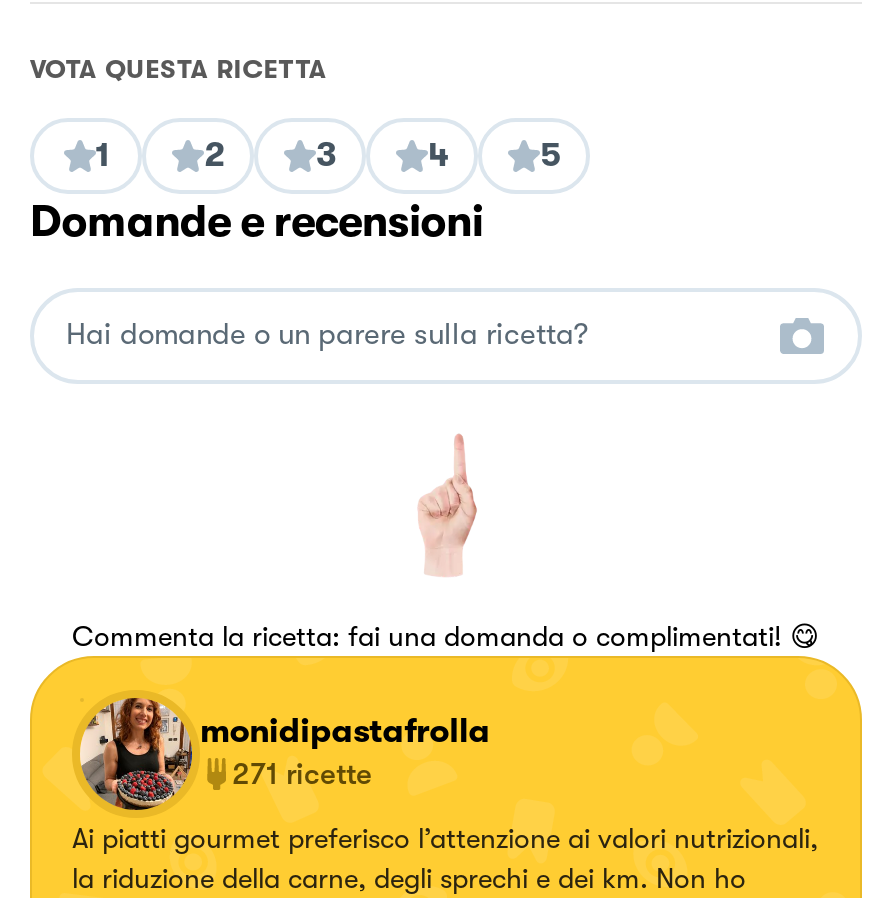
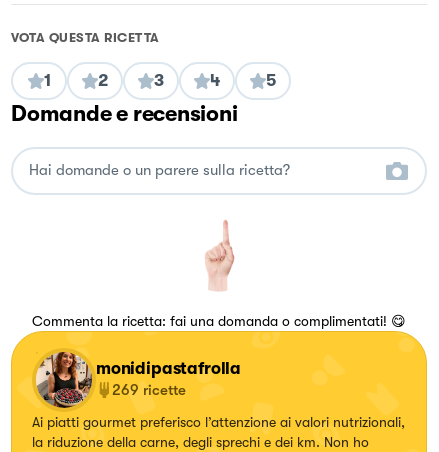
[232,755,372,791] 271 ricette -> [112,381,186,399] 269 ricette

